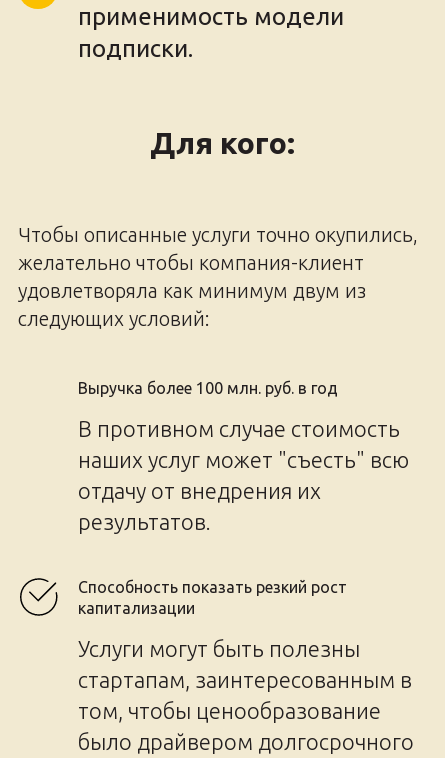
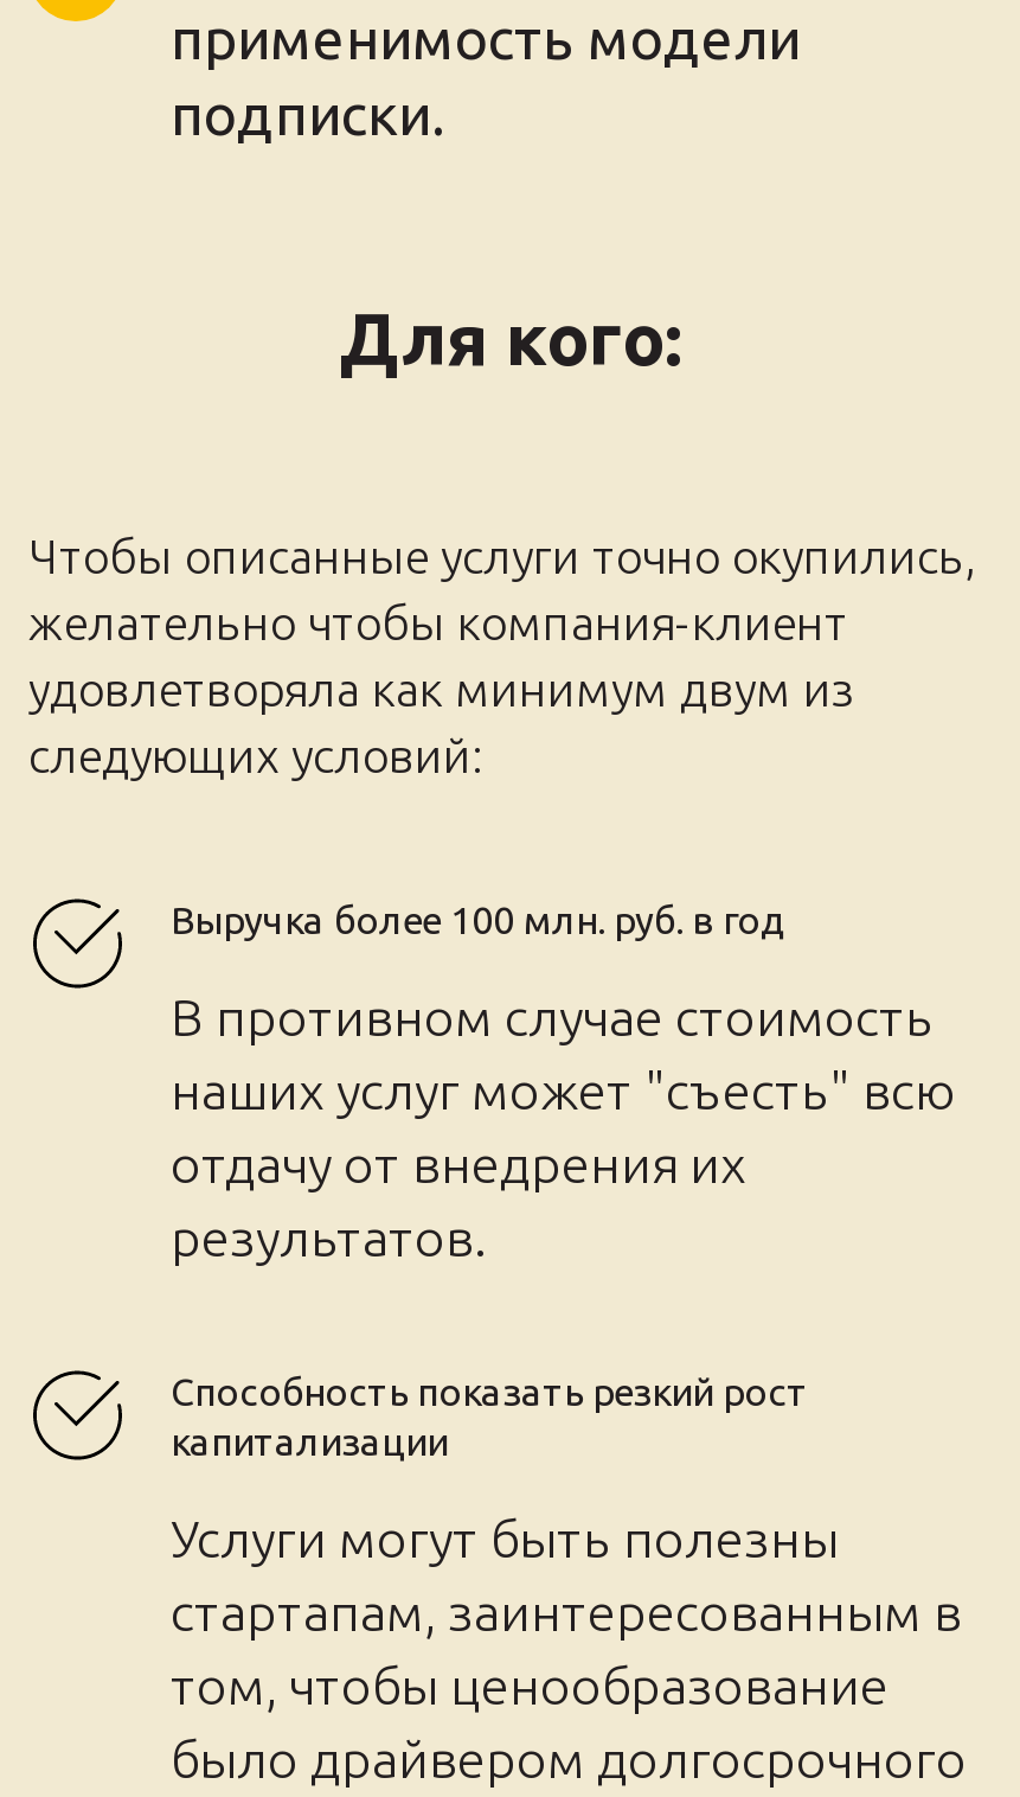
none -> [31,896,126,991] [image]

